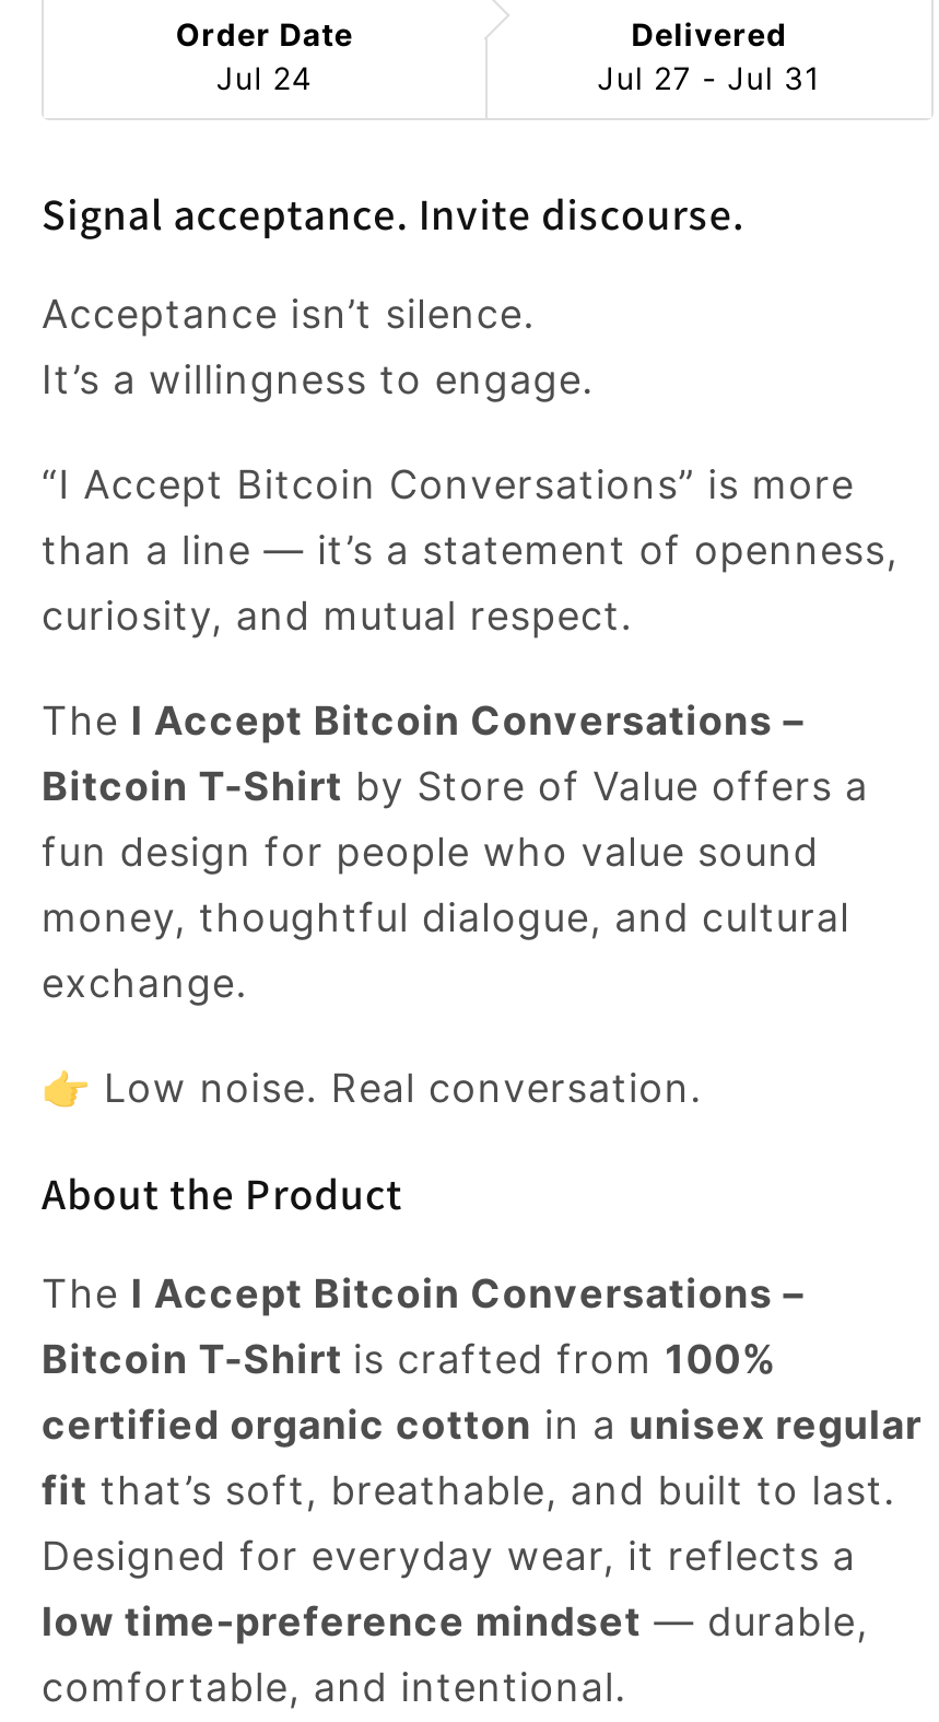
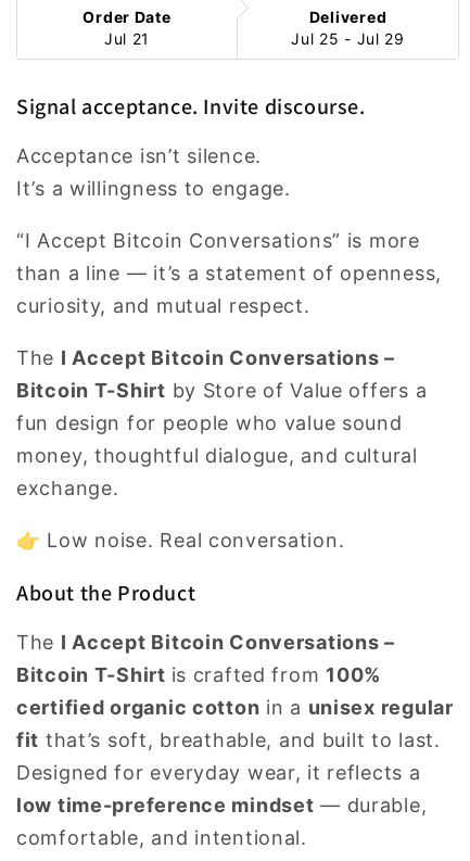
[216,58,313,96] Jul 24 -> [104,29,150,47] Jul 21
[597,58,822,96] Jul 27 - Jul 31 -> [291,29,405,47] Jul 25 - Jul 29

